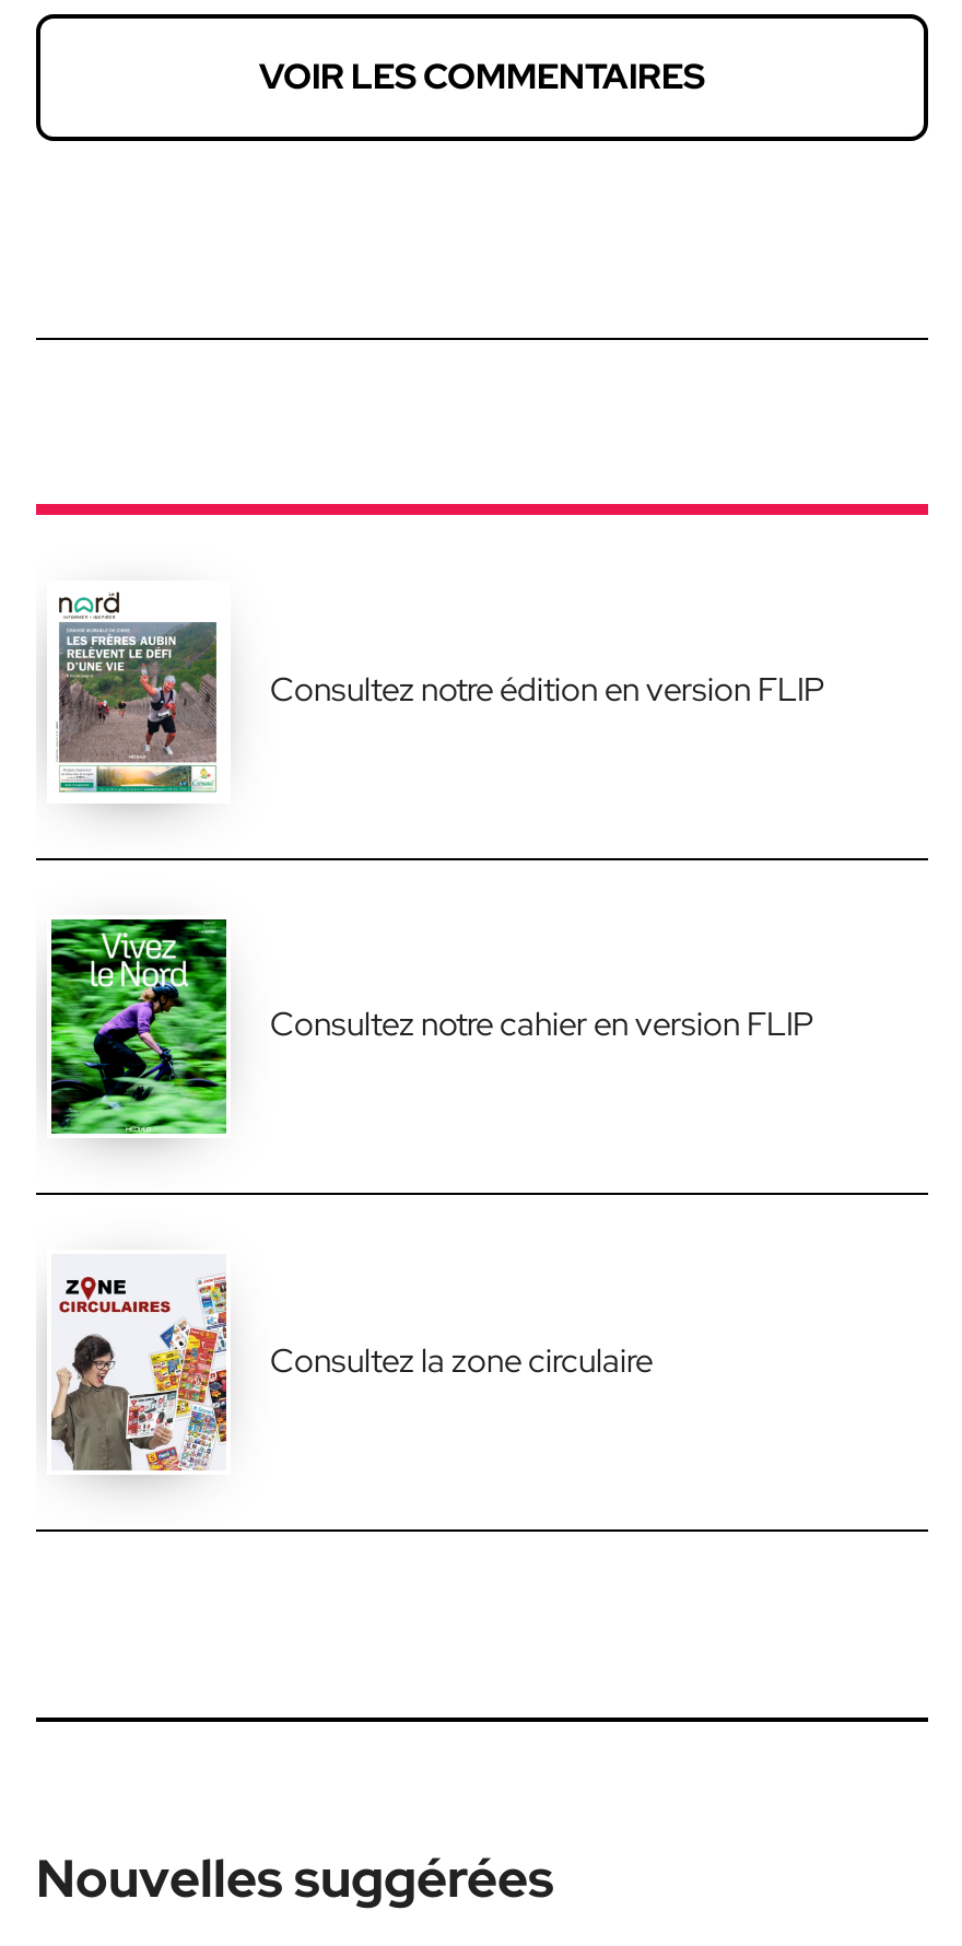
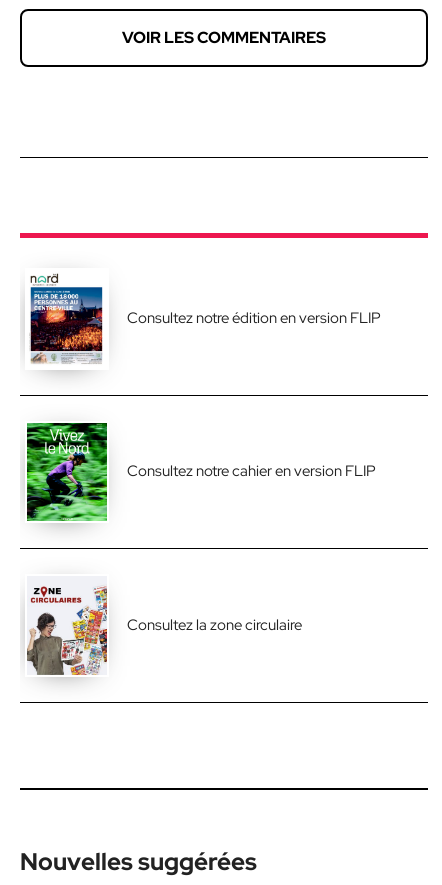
[58,622,218,795] [image] -> [30,287,103,365] [image]

